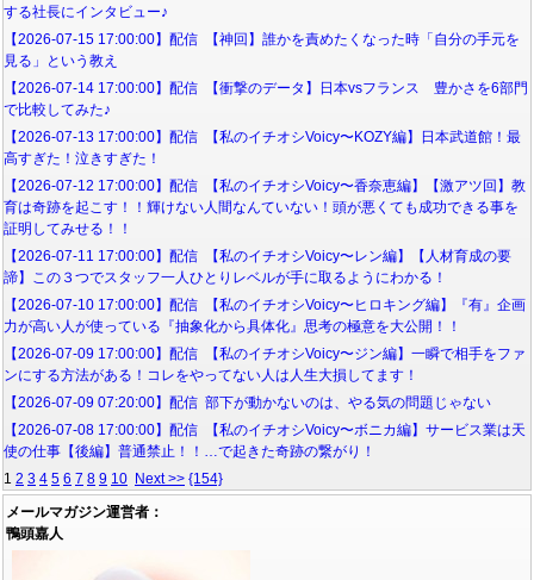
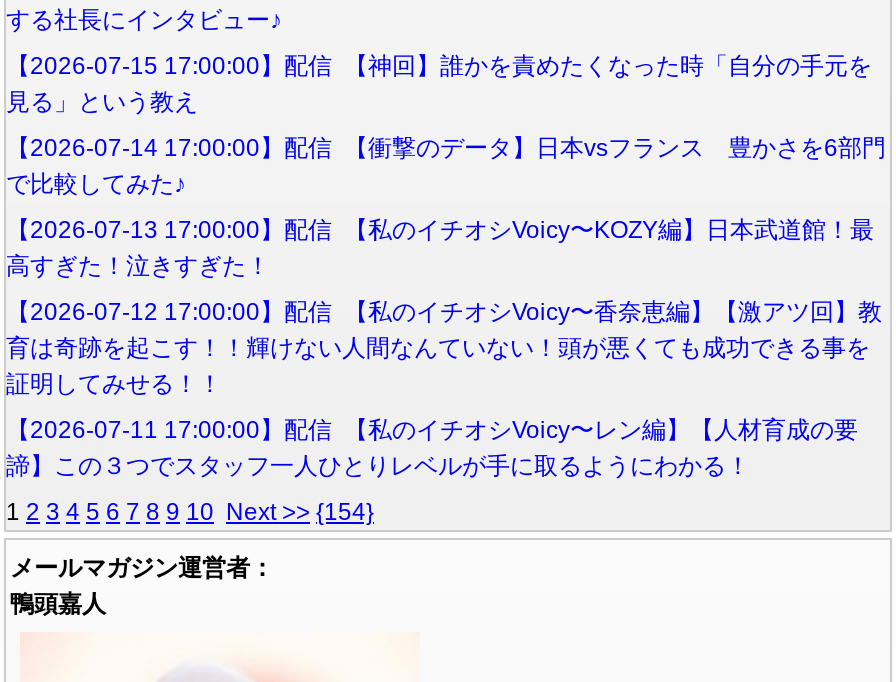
[4,296,526,459] 【2026-07-10 17:00:00】配信 【私のイチオシVoicy〜ヒロキング編】『有』企画 | 力が高い人が使っている『抽象化から具体化』思考の極意を大公開！！ | 【2026-07-09 17:00:00】配信 【私のイチオシVoicy〜ジン編】一瞬で相手をファ | ンにする方法がある！コレをやってない人は人生大損してます！ | 【2026-07-09 07:20:00】配信 部下が動かないのは、やる気の問題じゃない | 【2026-07-08 17:00:00】配信 【私のイチオシVoicy〜ボニカ編】サービス業は天 | 使の仕事【後編】普通禁止！！…で起きた奇跡の繋がり！ -> none

